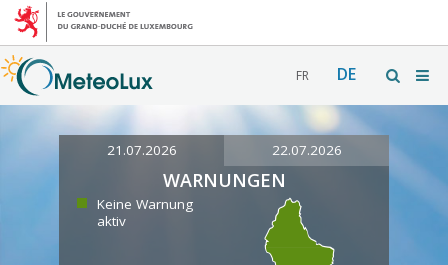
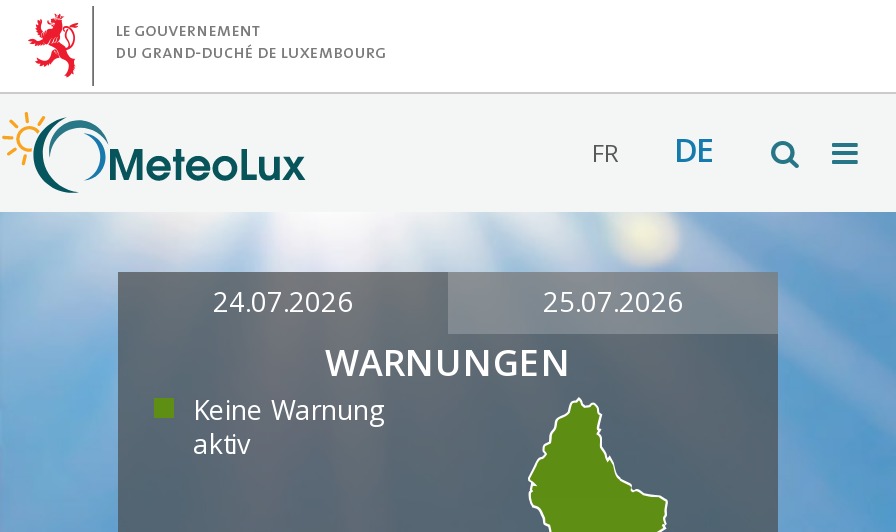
[106,140,176,158] 21.07.2026 -> [213,283,353,319] 24.07.2026
[271,140,341,158] 22.07.2026 -> [543,283,683,319] 25.07.2026

